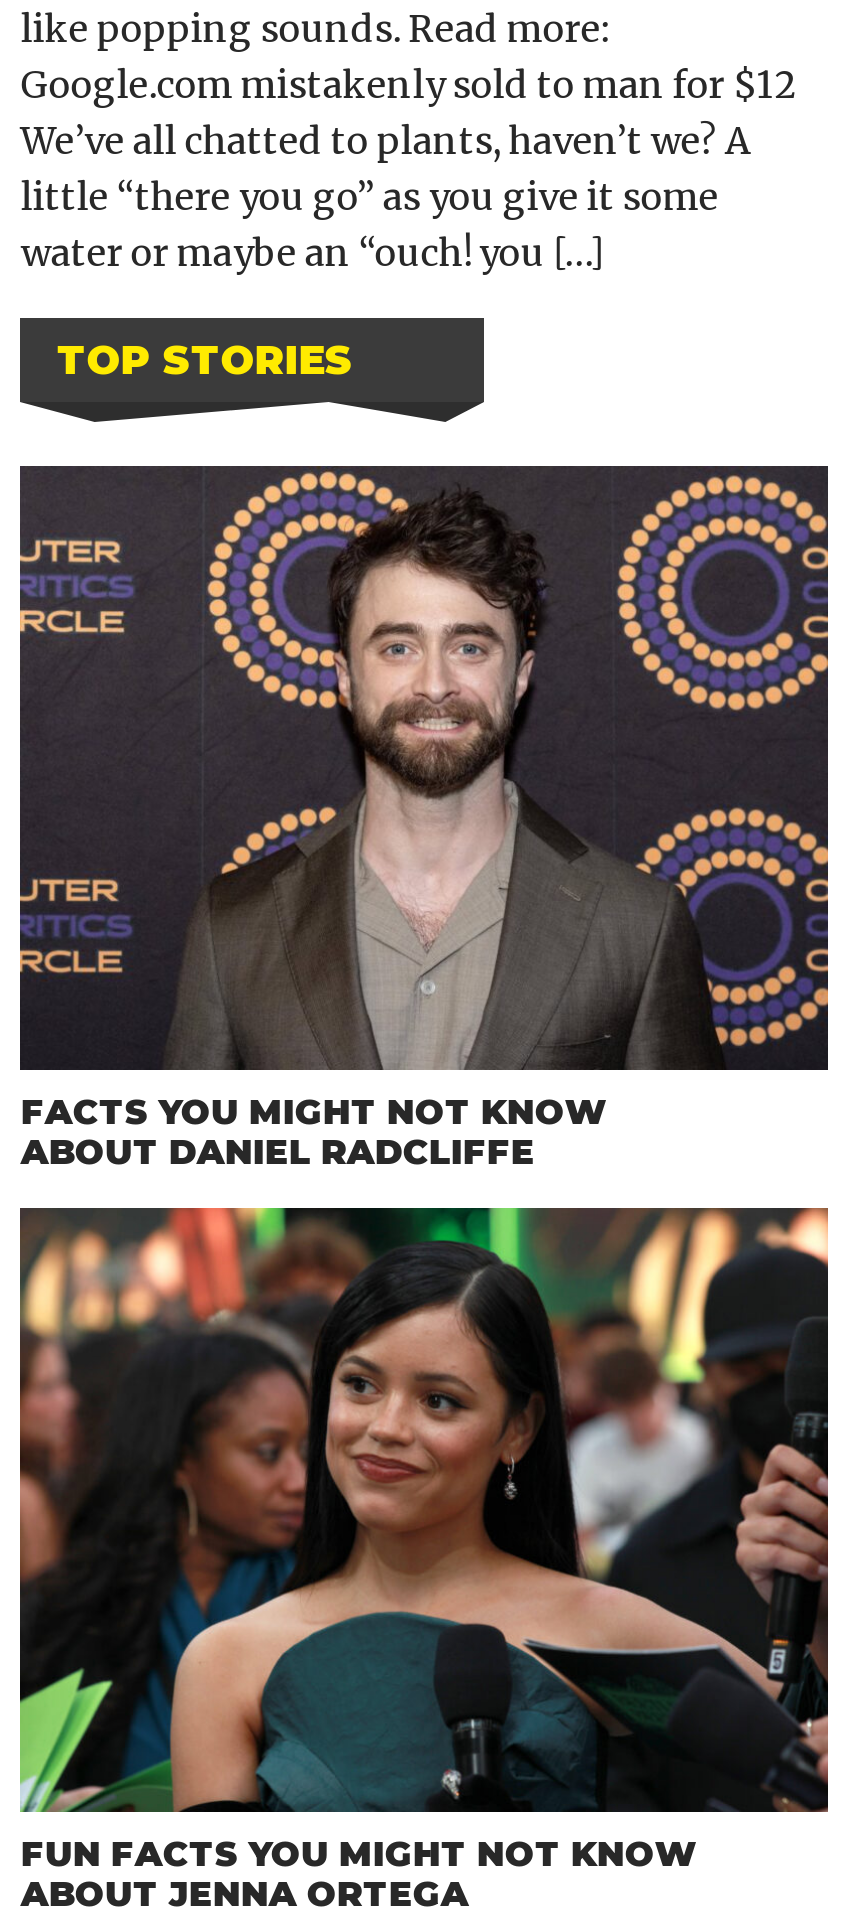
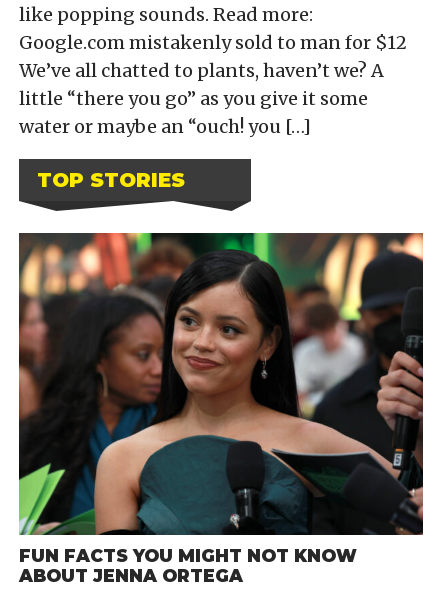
[18,464,830,1172] [image] | FACTS YOU MIGHT NOT KNOW | ABOUT DANIEL RADCLIFFE -> none

